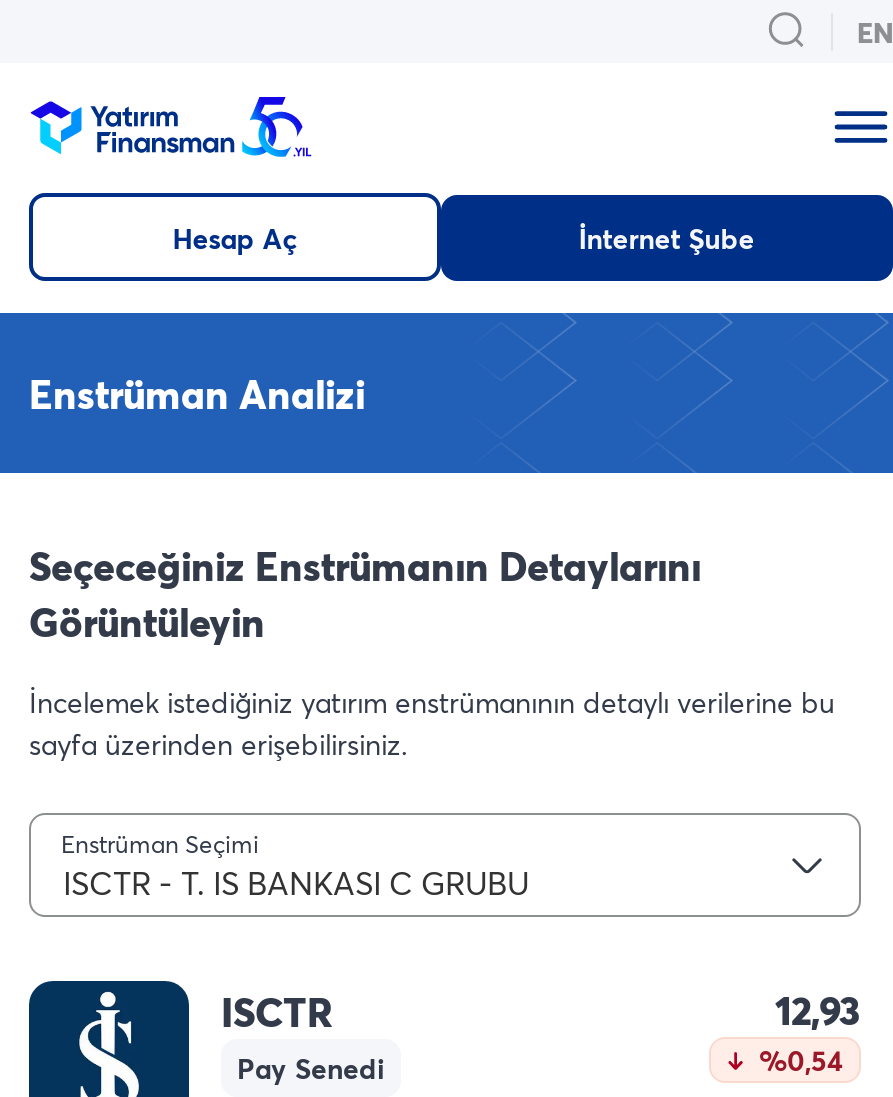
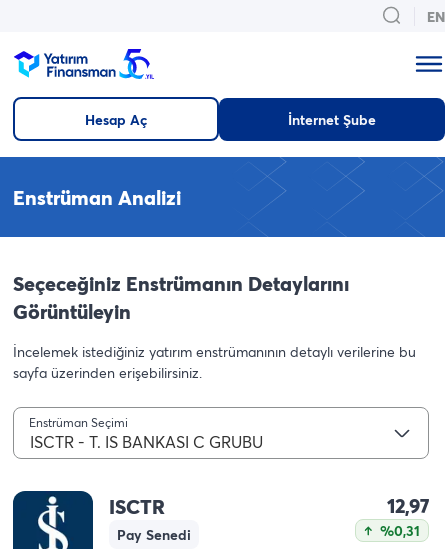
[775,983,861,1035] 12,93 -> [387,492,429,518] 12,97
[759,1041,843,1079] %0,54 -> [380,521,420,540] %0,31

